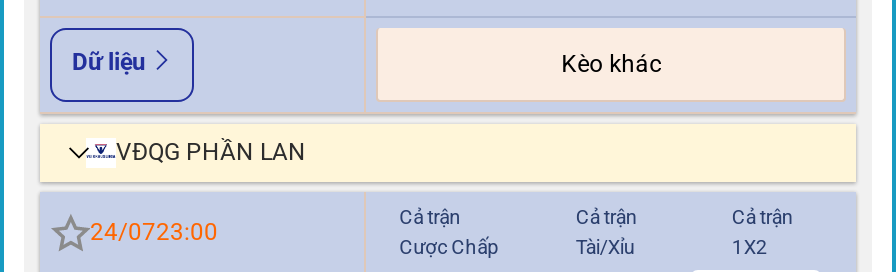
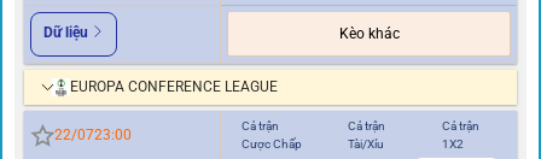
[116,138,306,166] VĐQG PHẦN LAN -> [70,78,278,95] EUROPA CONFERENCE LEAGUE
[90,218,218,246] 24/0723:00 -> [54,126,132,143] 22/0723:00

